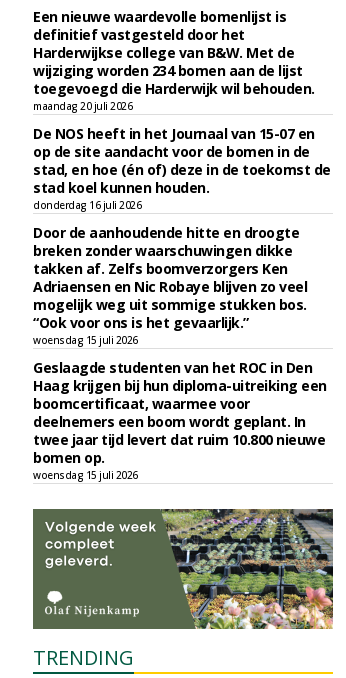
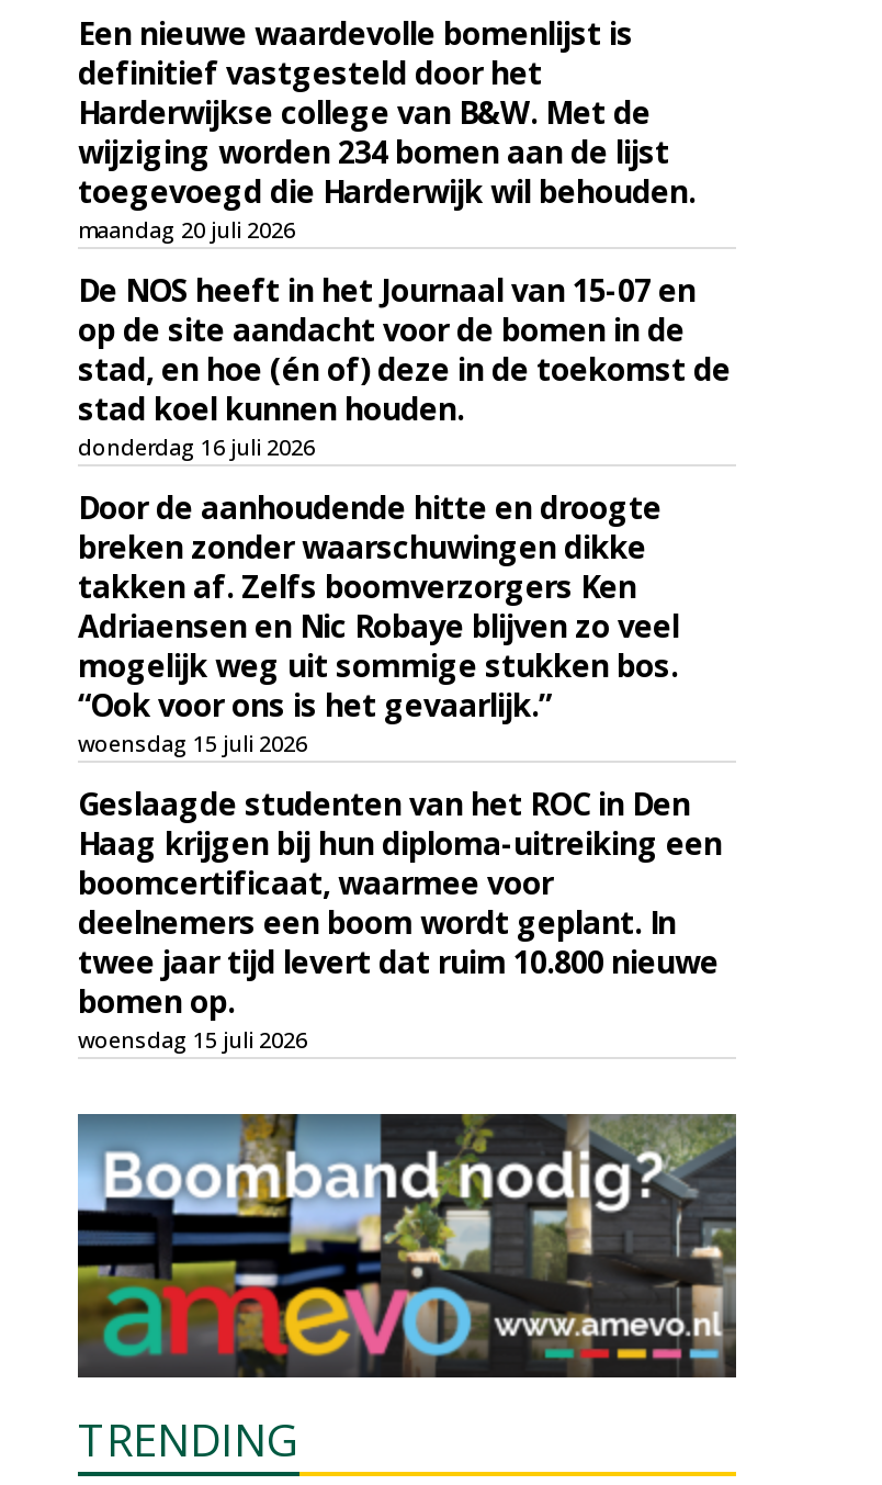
[32,508,334,630] [image] -> [76,1112,738,1380] [image]

